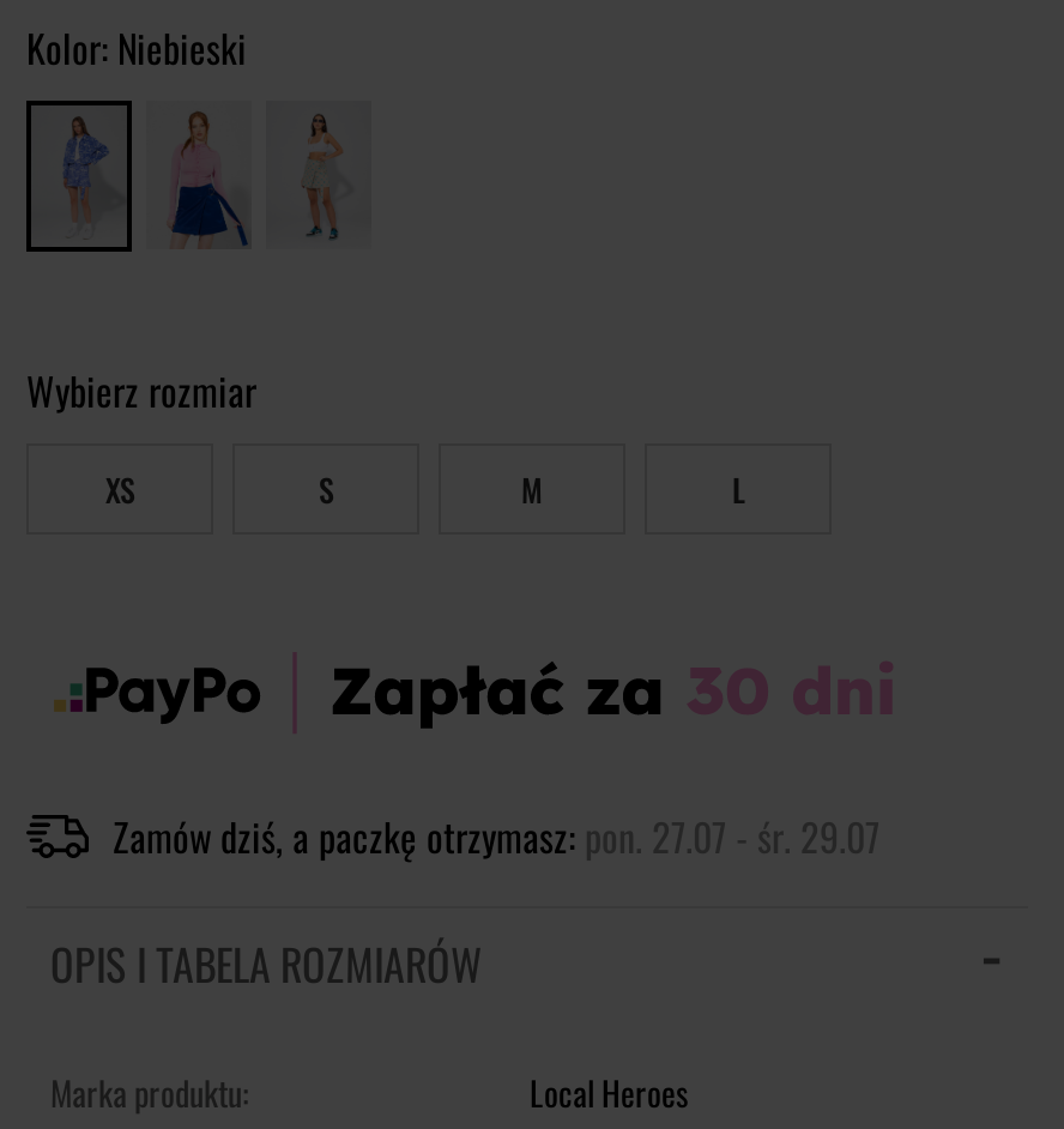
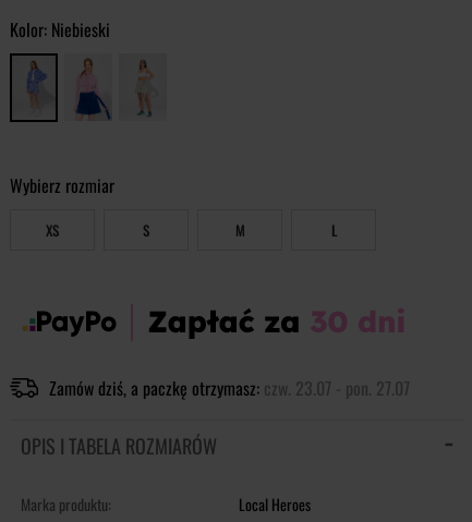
[113,808,879,866] Zamów dziś, a paczkę otrzymasz: pon. 27.07 - śr. 29.07 -> [49,375,410,401] Zamów dziś, a paczkę otrzymasz: czw. 23.07 - pon. 27.07

